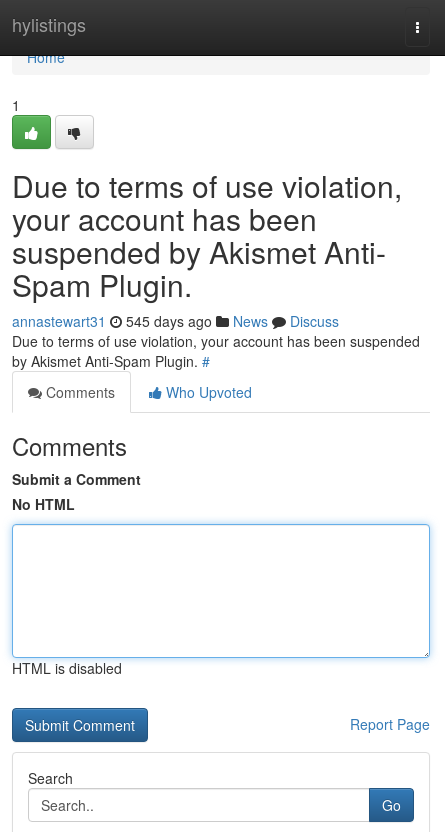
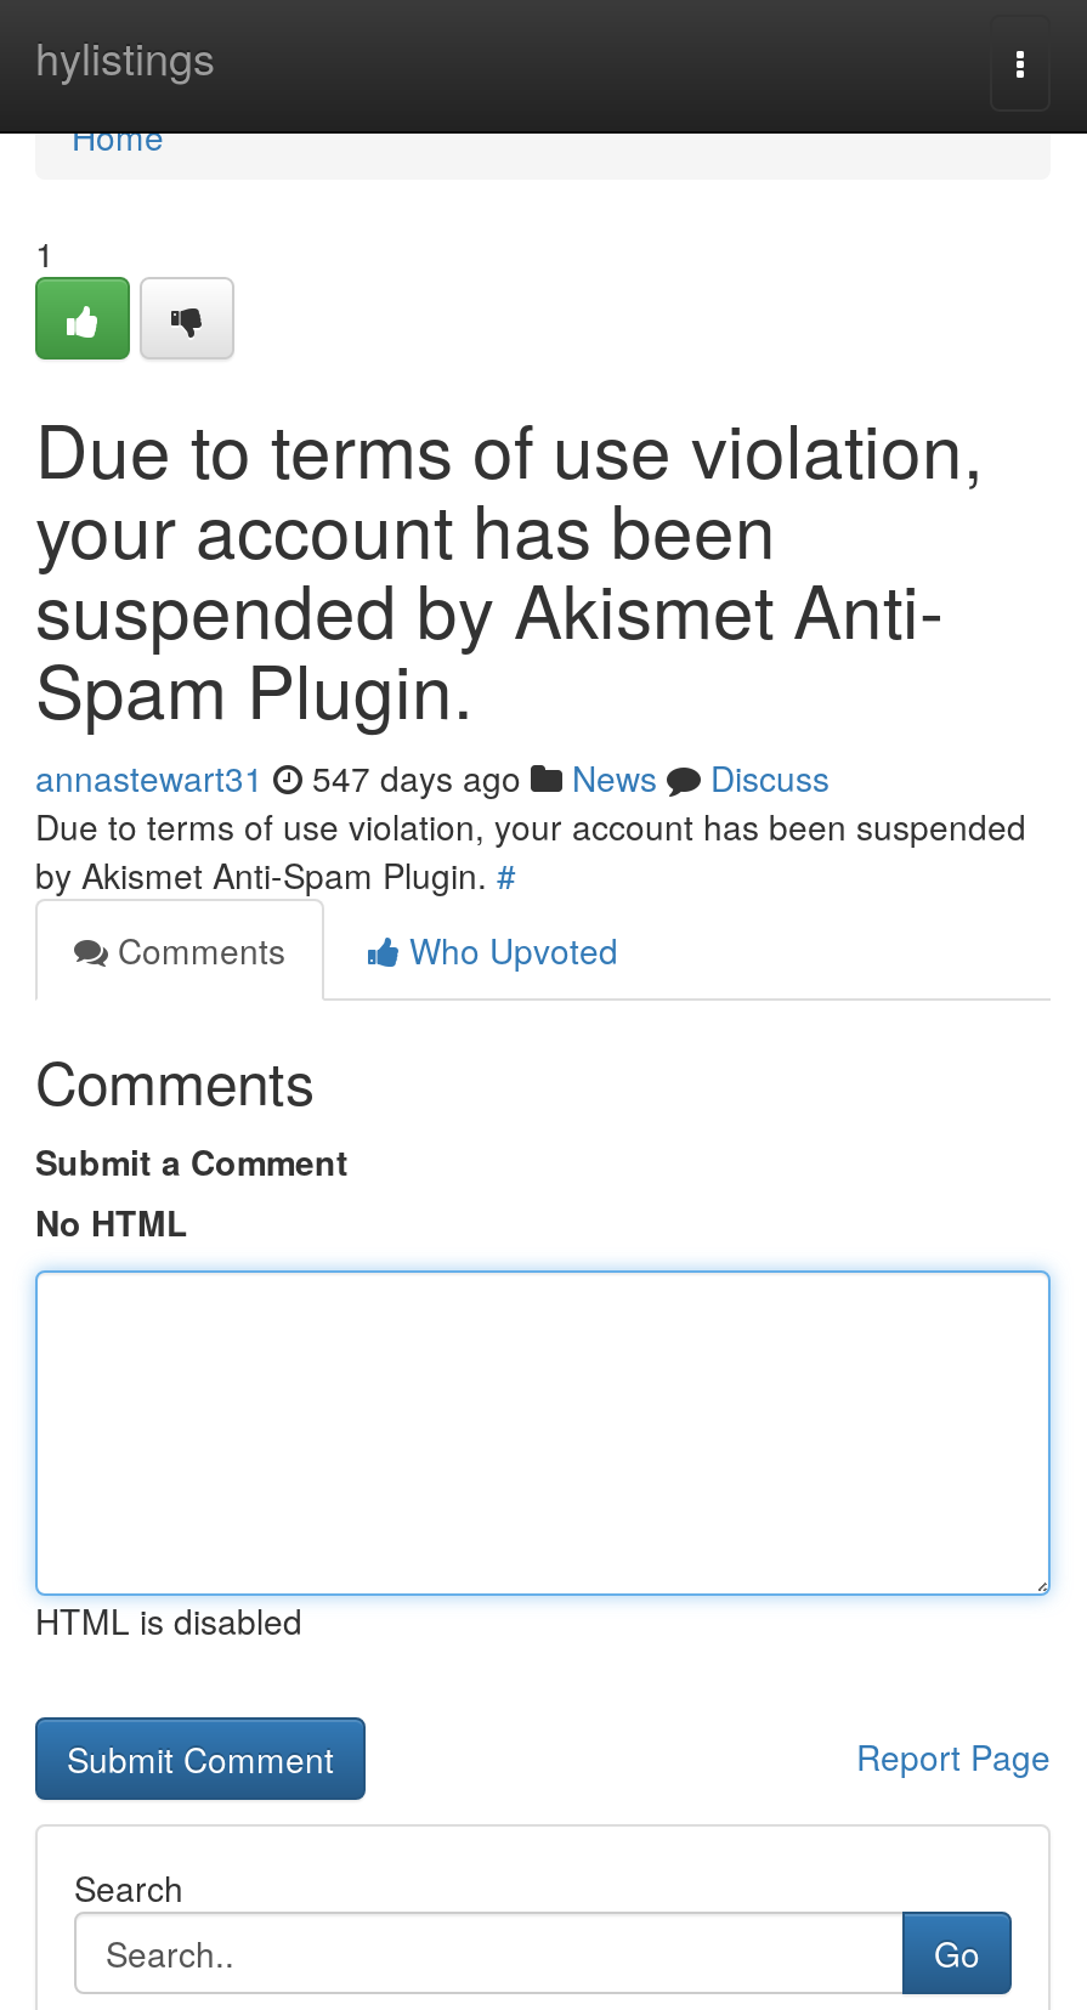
[12,311,339,331] annastewart31 545 days ago News Discuss -> [35,753,830,802] annastewart31 547 days ago News Discuss

